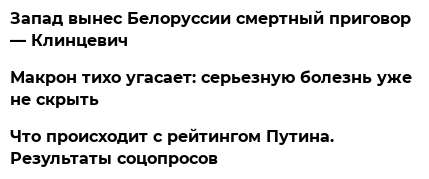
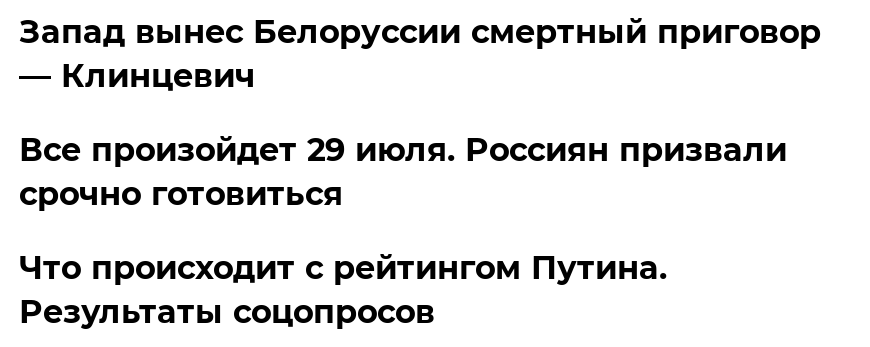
[10,68,412,109] Макрон тихо угасает: серьезную болезнь уже | не скрыть -> [19,131,787,213] Все произойдет 29 июля. Россиян призвали | срочно готовиться

